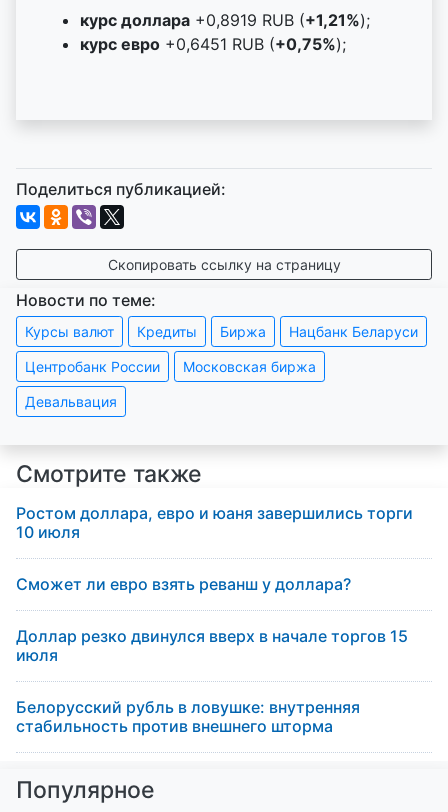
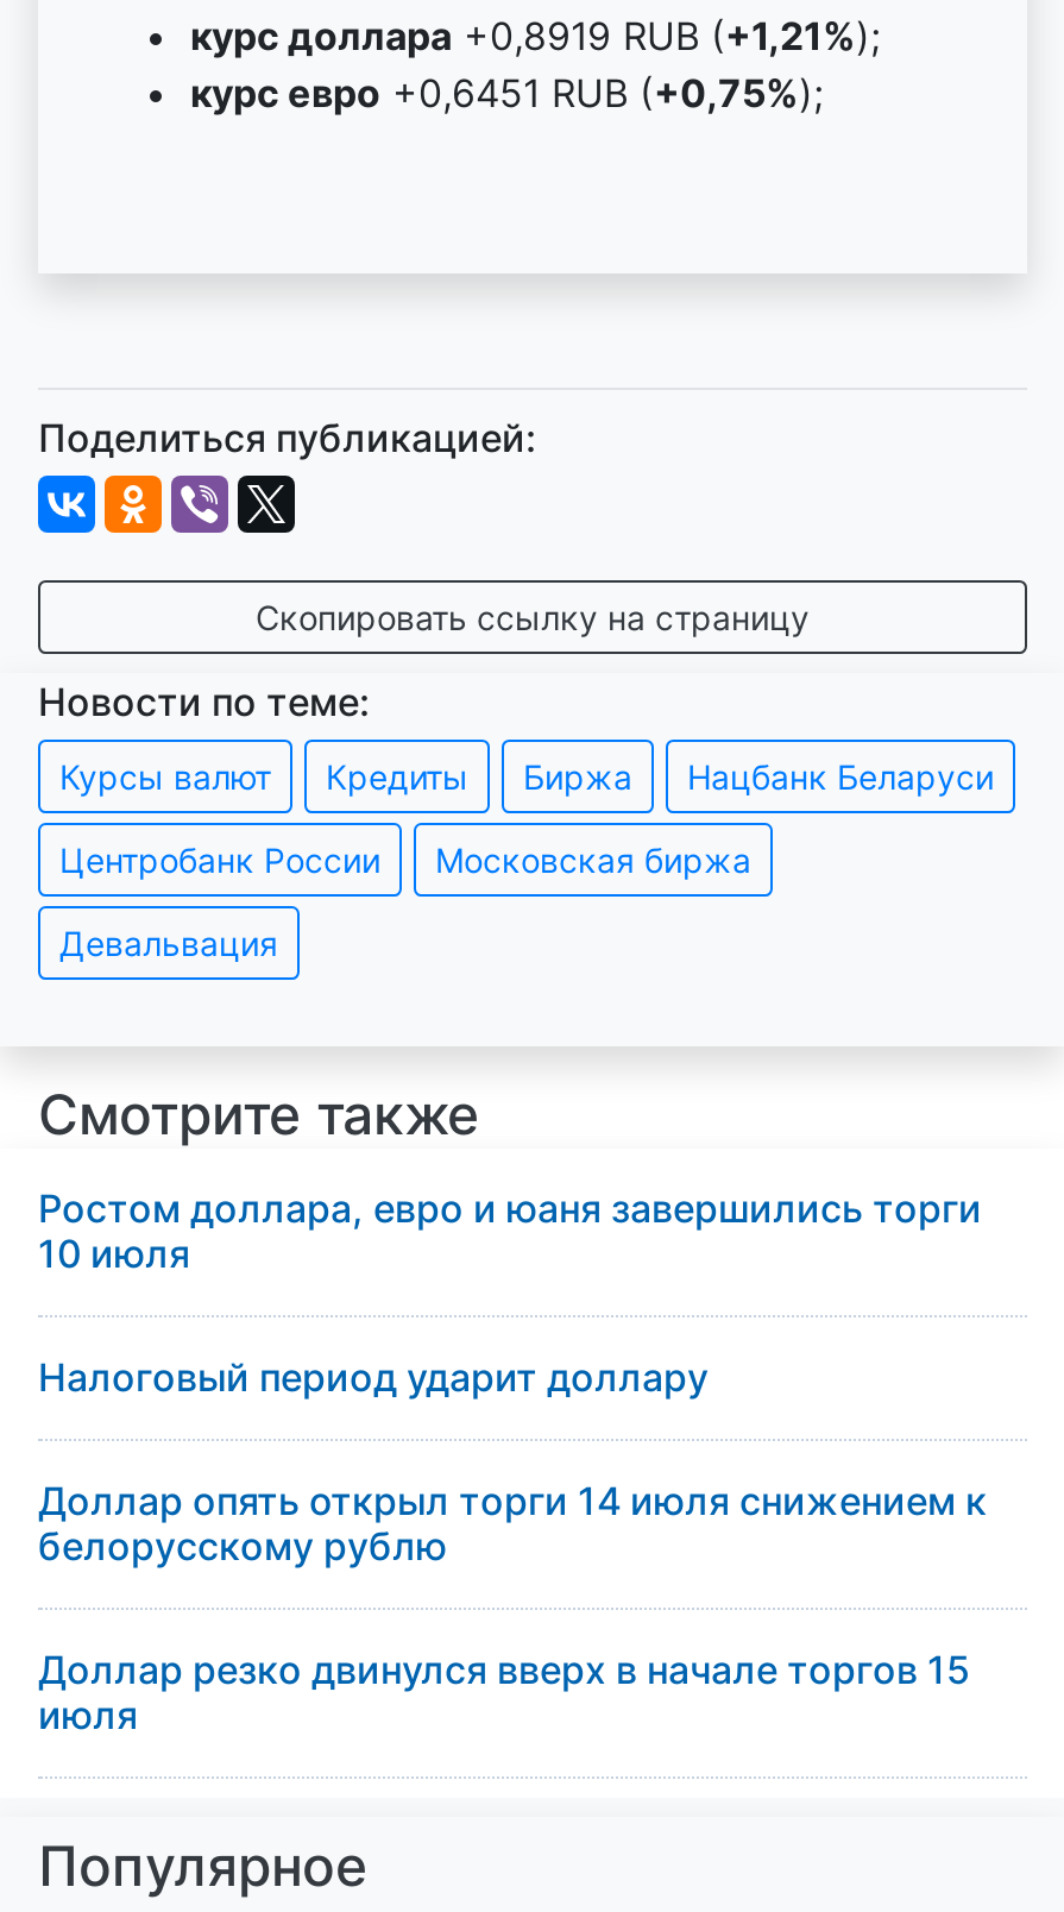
[16,574,351,594] Сможет ли евро взять реванш у доллара? -> [38,1352,987,1569] Налоговый период ударит доллару | Доллар опять открыл торги 14 июля снижением к | белорусскому рублю
moved [16,626,408,665] -> [38,1645,970,1738]: Доллар резко двинулся вверх в начале торгов 15 | июля
[16,697,360,736] Белорусский рубль в ловушке: внутренняя | стабильность против внешнего шторма -> none

